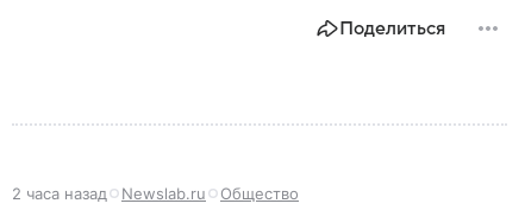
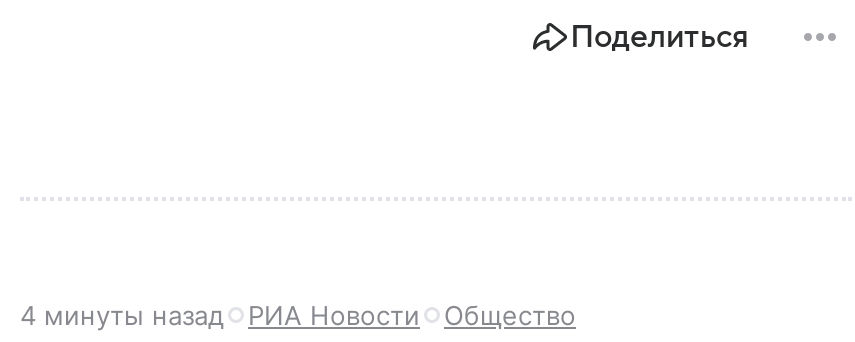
[12,184,206,203] 2 часа назад | Newslab.ru -> [20,299,420,331] 4 минуты назад | РИА Новости

